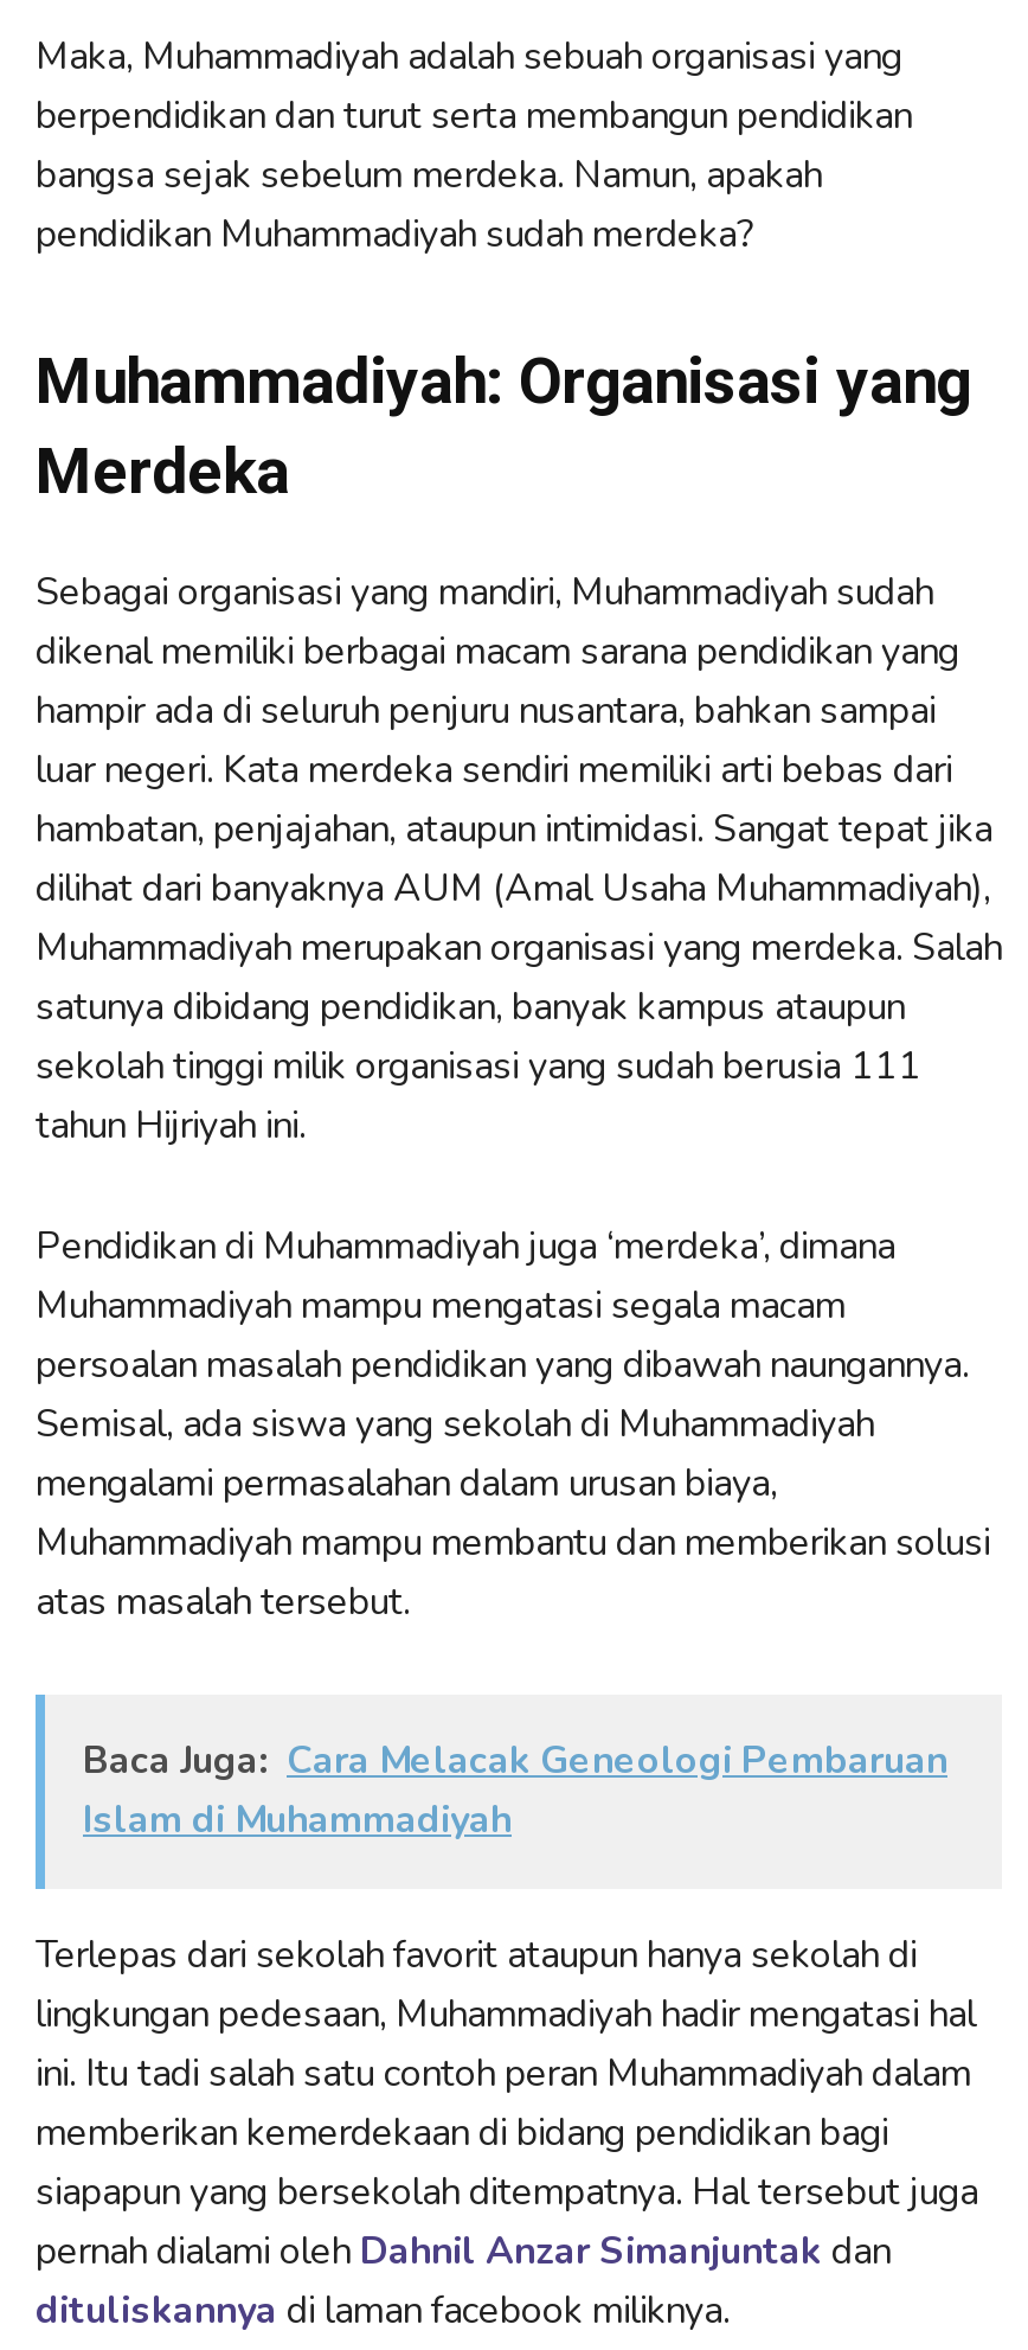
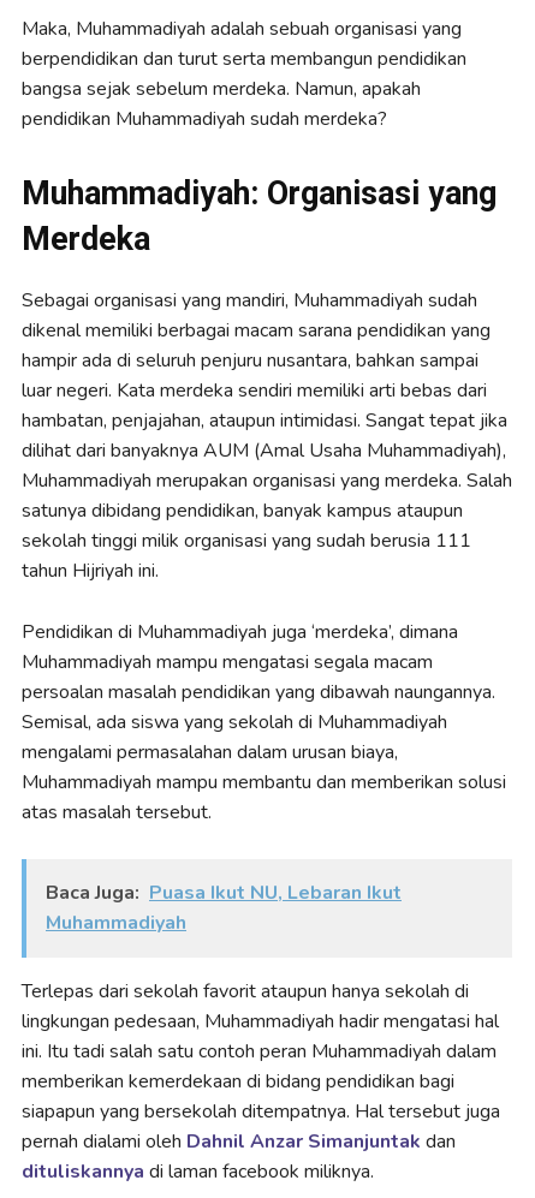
[83,1735,947,1847] Baca Juga: Cara Melacak Geneologi Pembaruan | Islam di Muhammadiyah -> [46,879,402,936] Baca Juga: Puasa Ikut NU, Lebaran Ikut | Muhammadiyah

